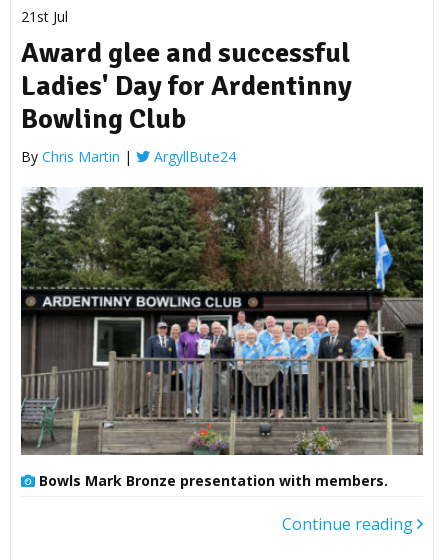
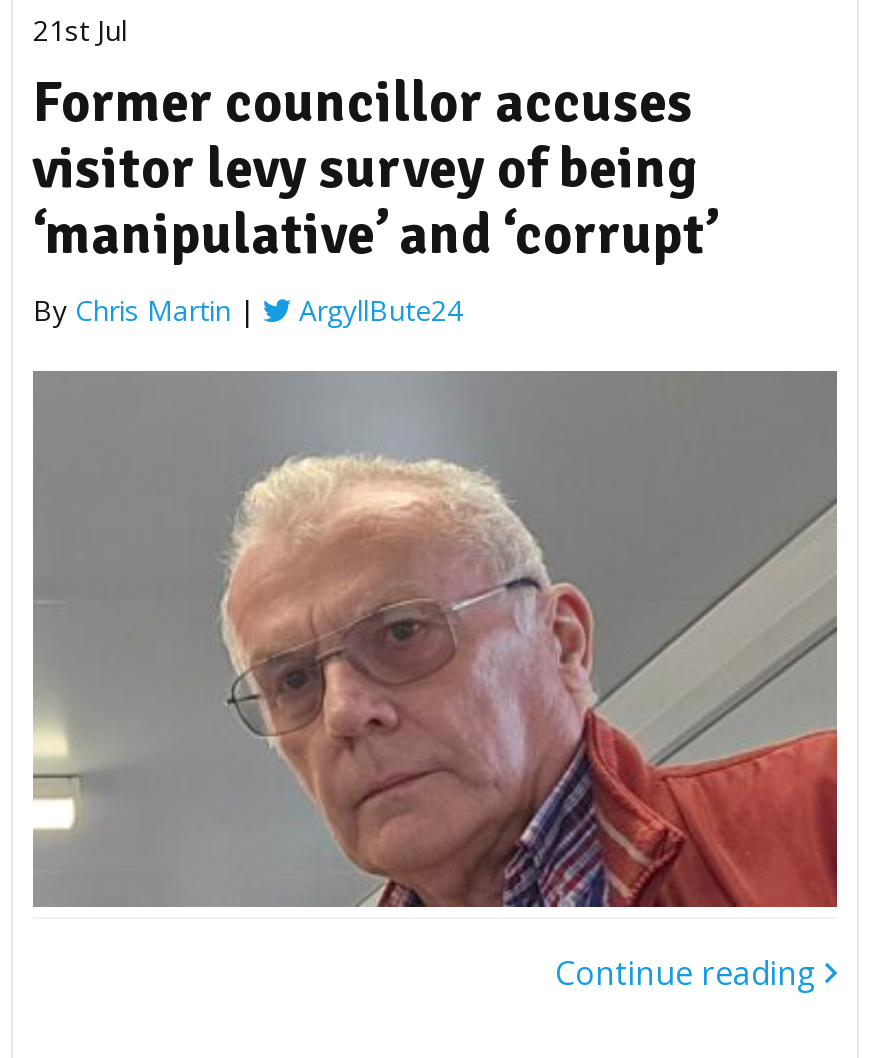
[21,36,352,136] Award glee and successful | Ladies' Day for Ardentinny | Bowling Club -> [33,70,717,270] Former councillor accuses | visitor levy survey of being | ‘manipulative’ and ‘corrupt’
[20,187,424,455] [image] -> [33,369,839,907] [image]
[35,471,388,490] Bowls Mark Bronze presentation with members. -> none

